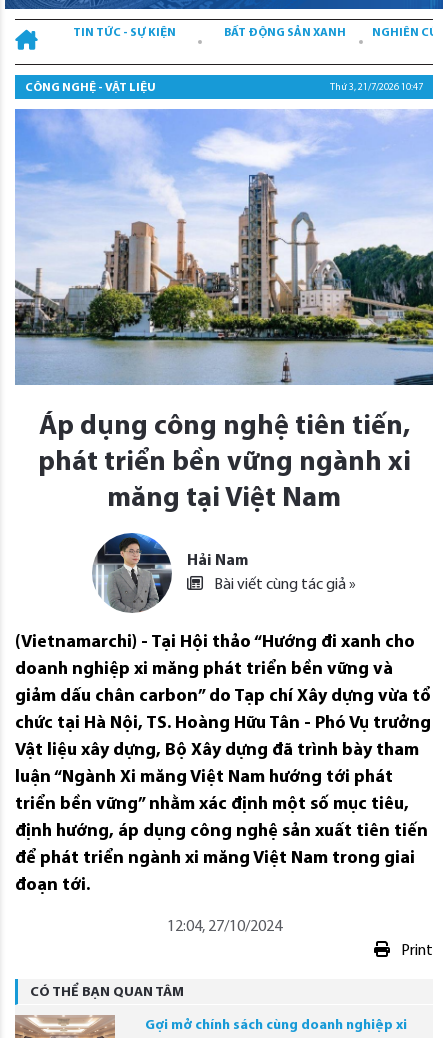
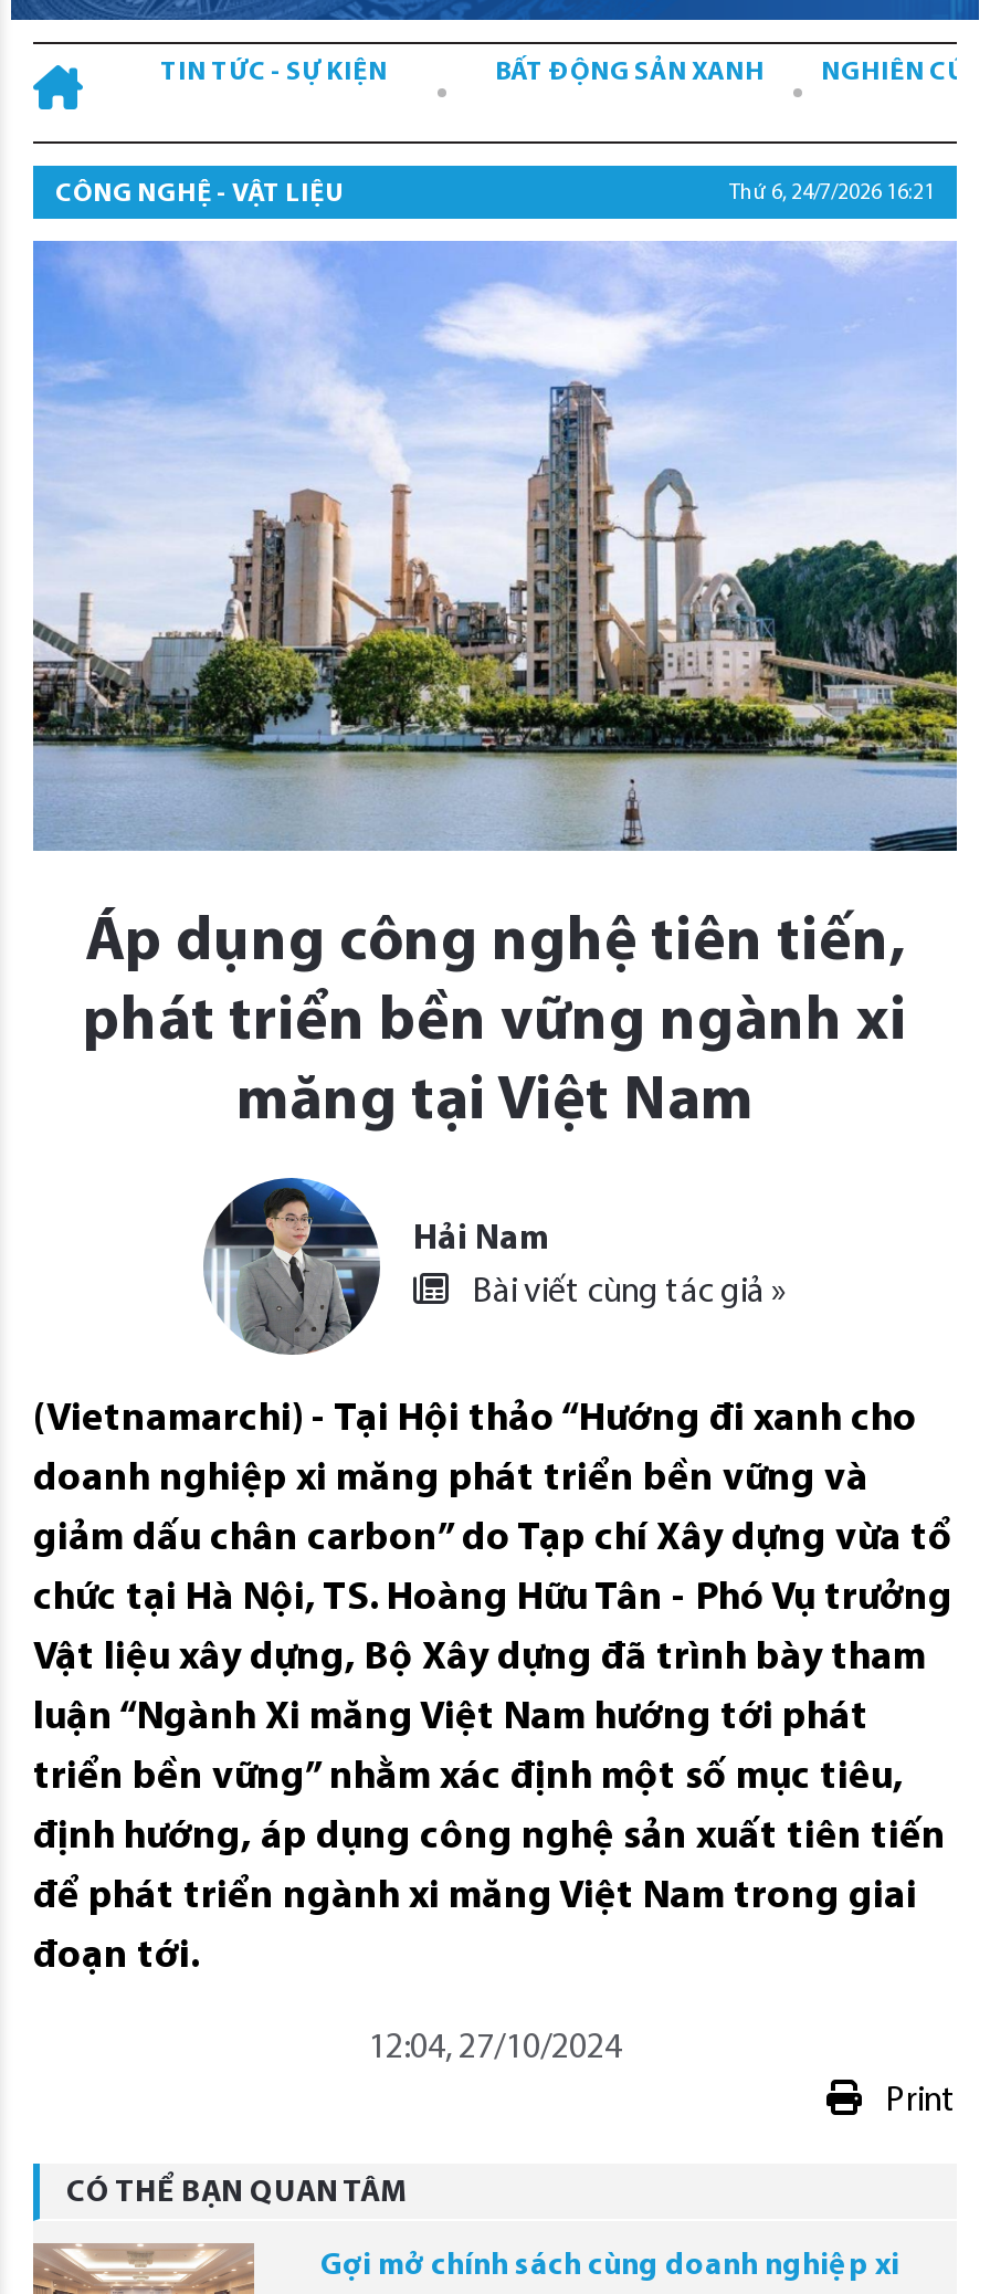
[330,82,423,93] Thứ 3, 21/7/2026 10:47 -> [729,181,935,206] Thứ 6, 24/7/2026 16:21

